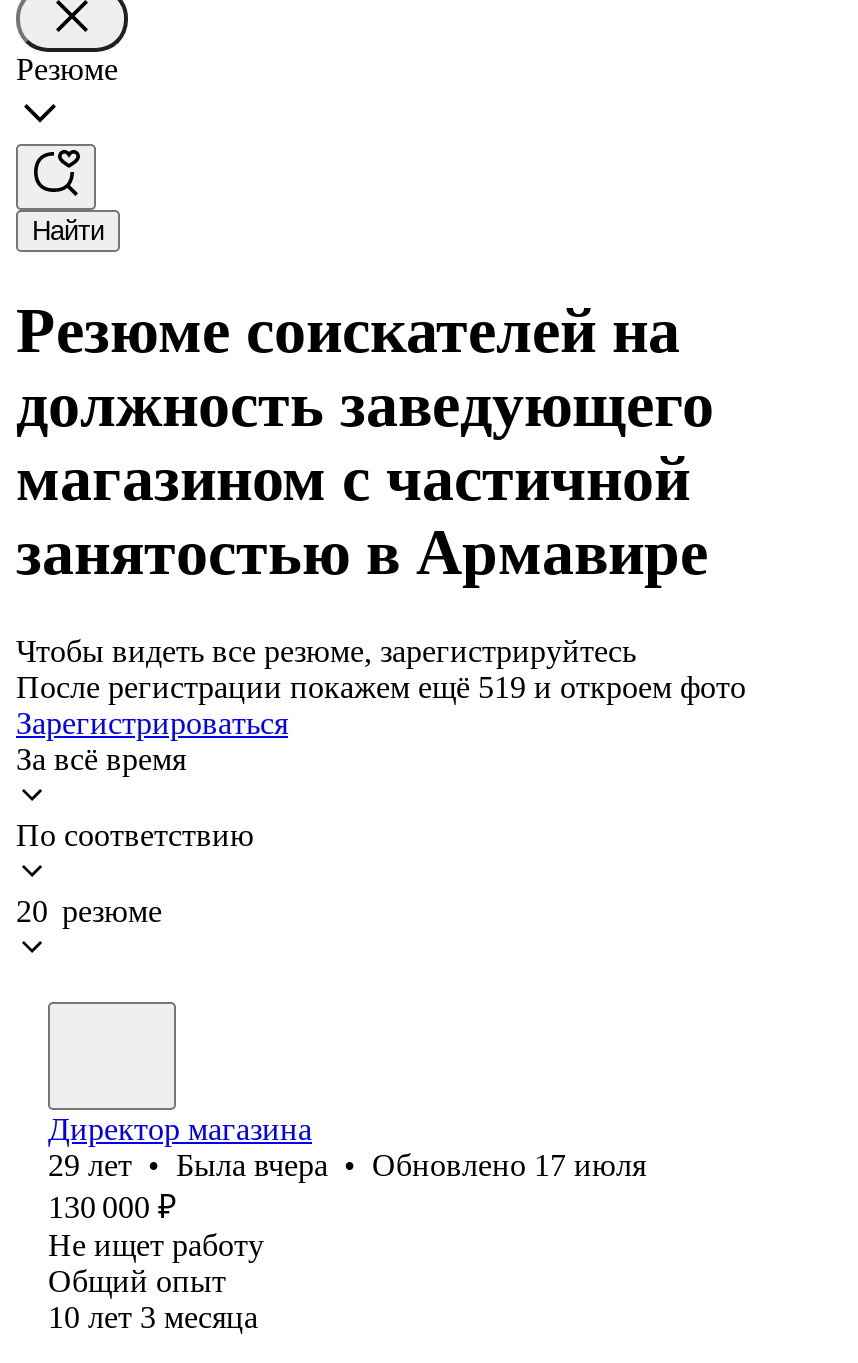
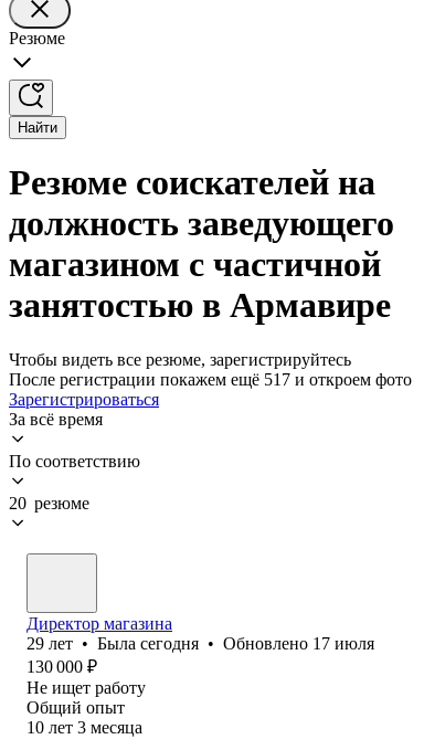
[16,670,746,704] После регистрации покажем ещё 519 и откроем фото -> [9,370,412,389] После регистрации покажем ещё 517 и откроем фото
[48,1148,646,1182] 29 лет • Была вчера • Обновлено 17 июля -> [26,634,374,653] 29 лет • Была сегодня • Обновлено 17 июля

